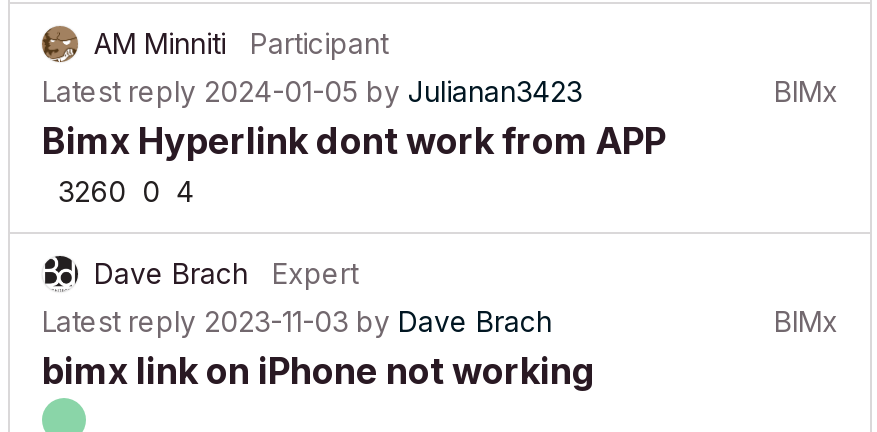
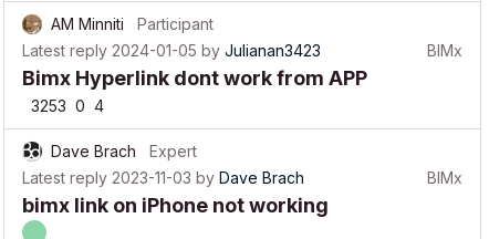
[58,174,194,208] 3260 0 4 -> [31,96,104,115] 3253 0 4

